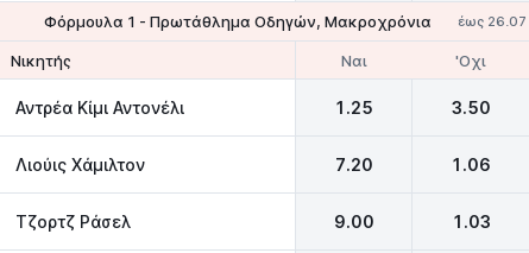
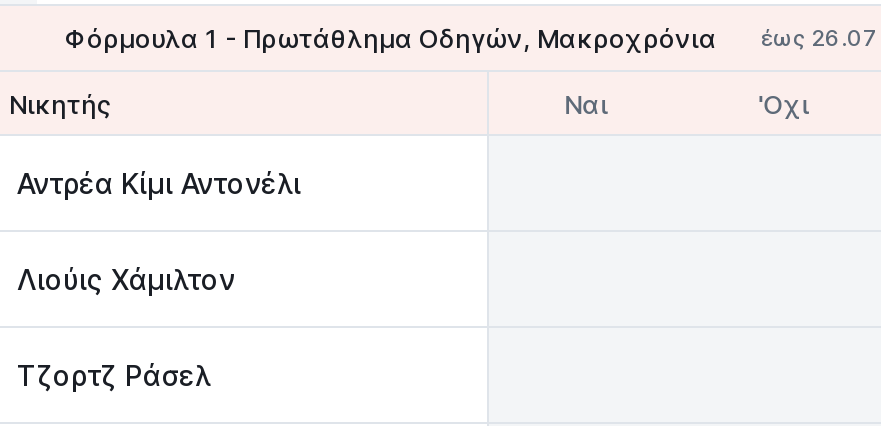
[334,97,491,117] 1.25 | 3.50 -> none
[335,154,491,174] 7.20 | 1.06 -> none
[334,211,491,231] 9.00 | 1.03 -> none

